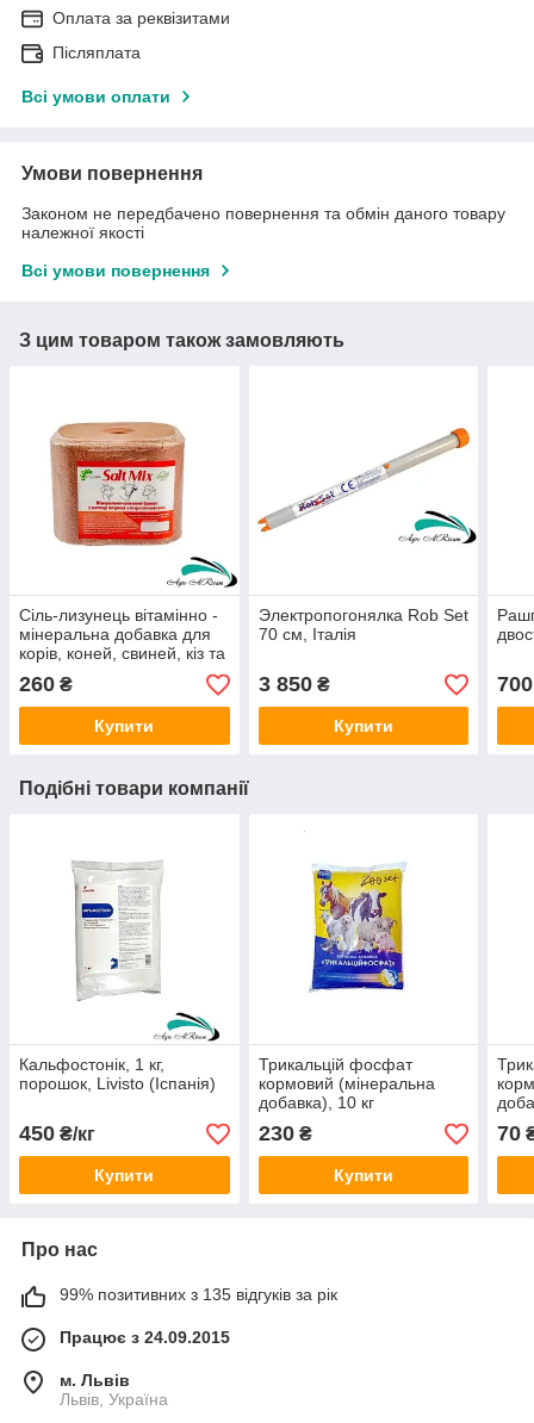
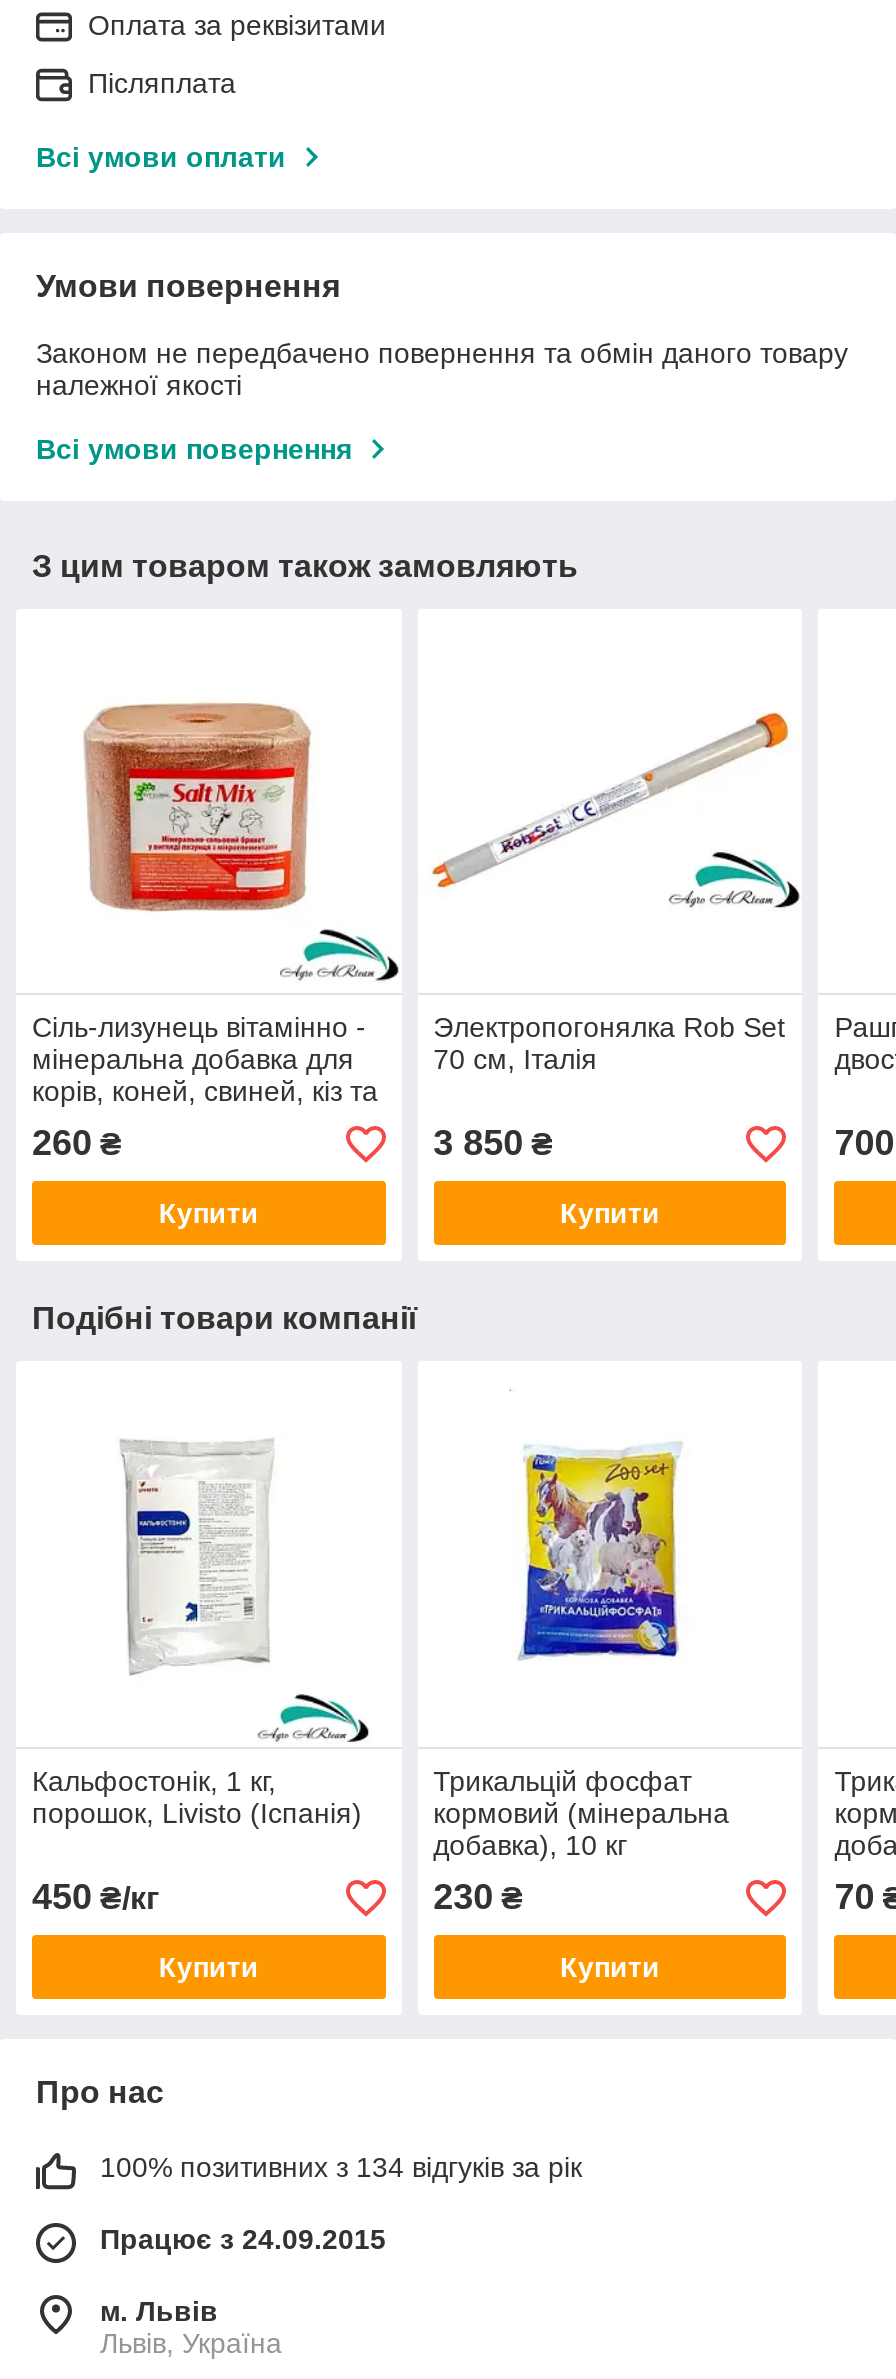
[60,1285,337,1304] 99% позитивних з 135 відгуків за рік -> [100,2151,582,2183] 100% позитивних з 134 відгуків за рік

